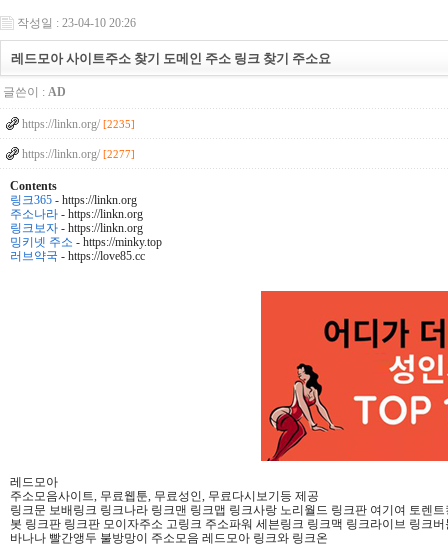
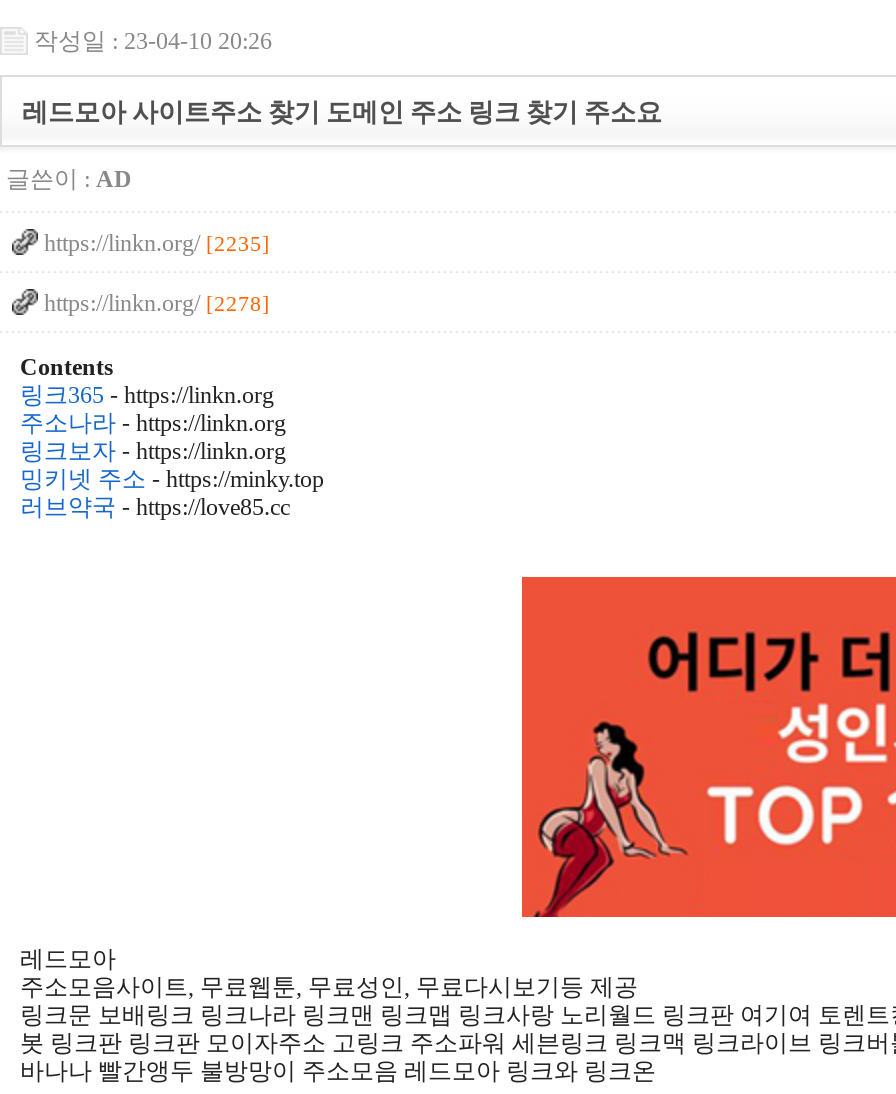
[22,147,135,161] https://linkn.org/ [2277] -> [44,289,270,317] https://linkn.org/ [2278]

